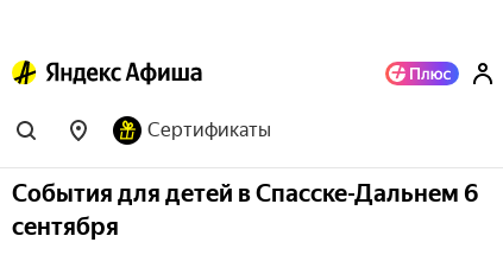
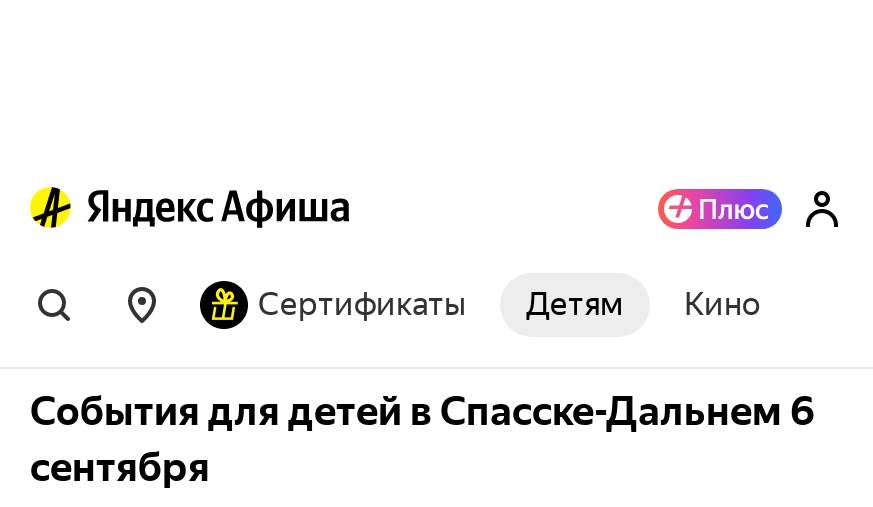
none -> [526,285,760,323] Детям | Кино

